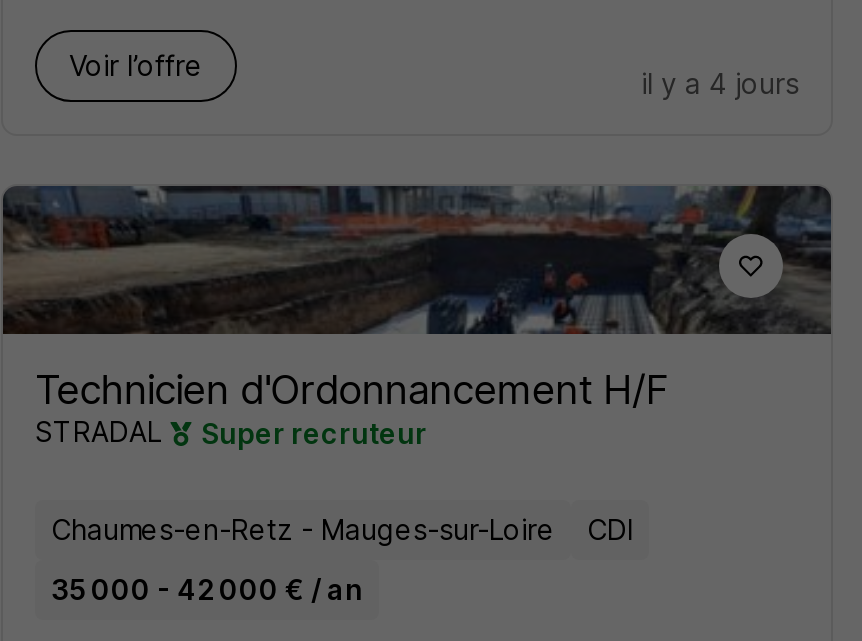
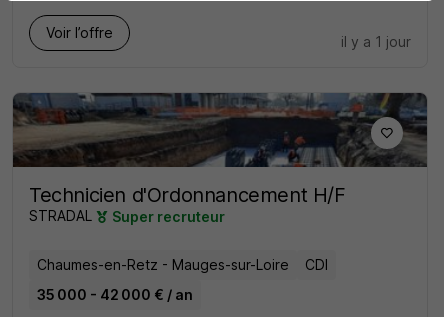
[641,66,799,100] il y a 4 jours -> [341,33,411,50] il y a 1 jour

